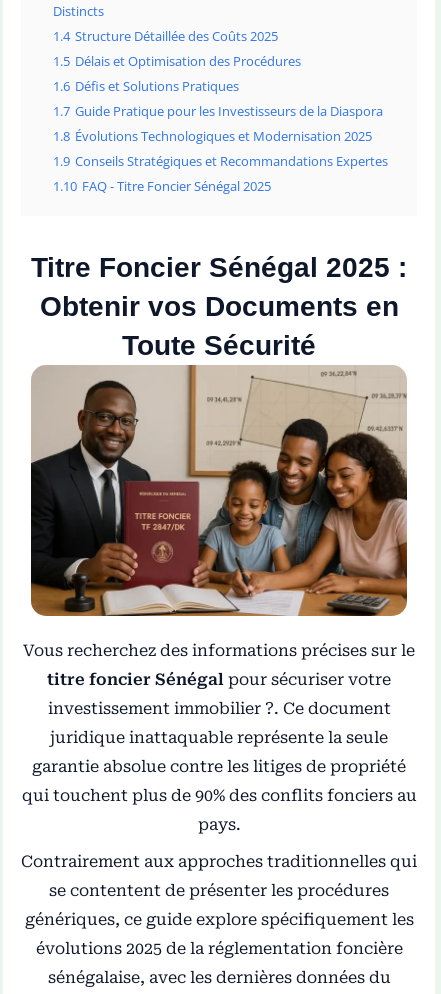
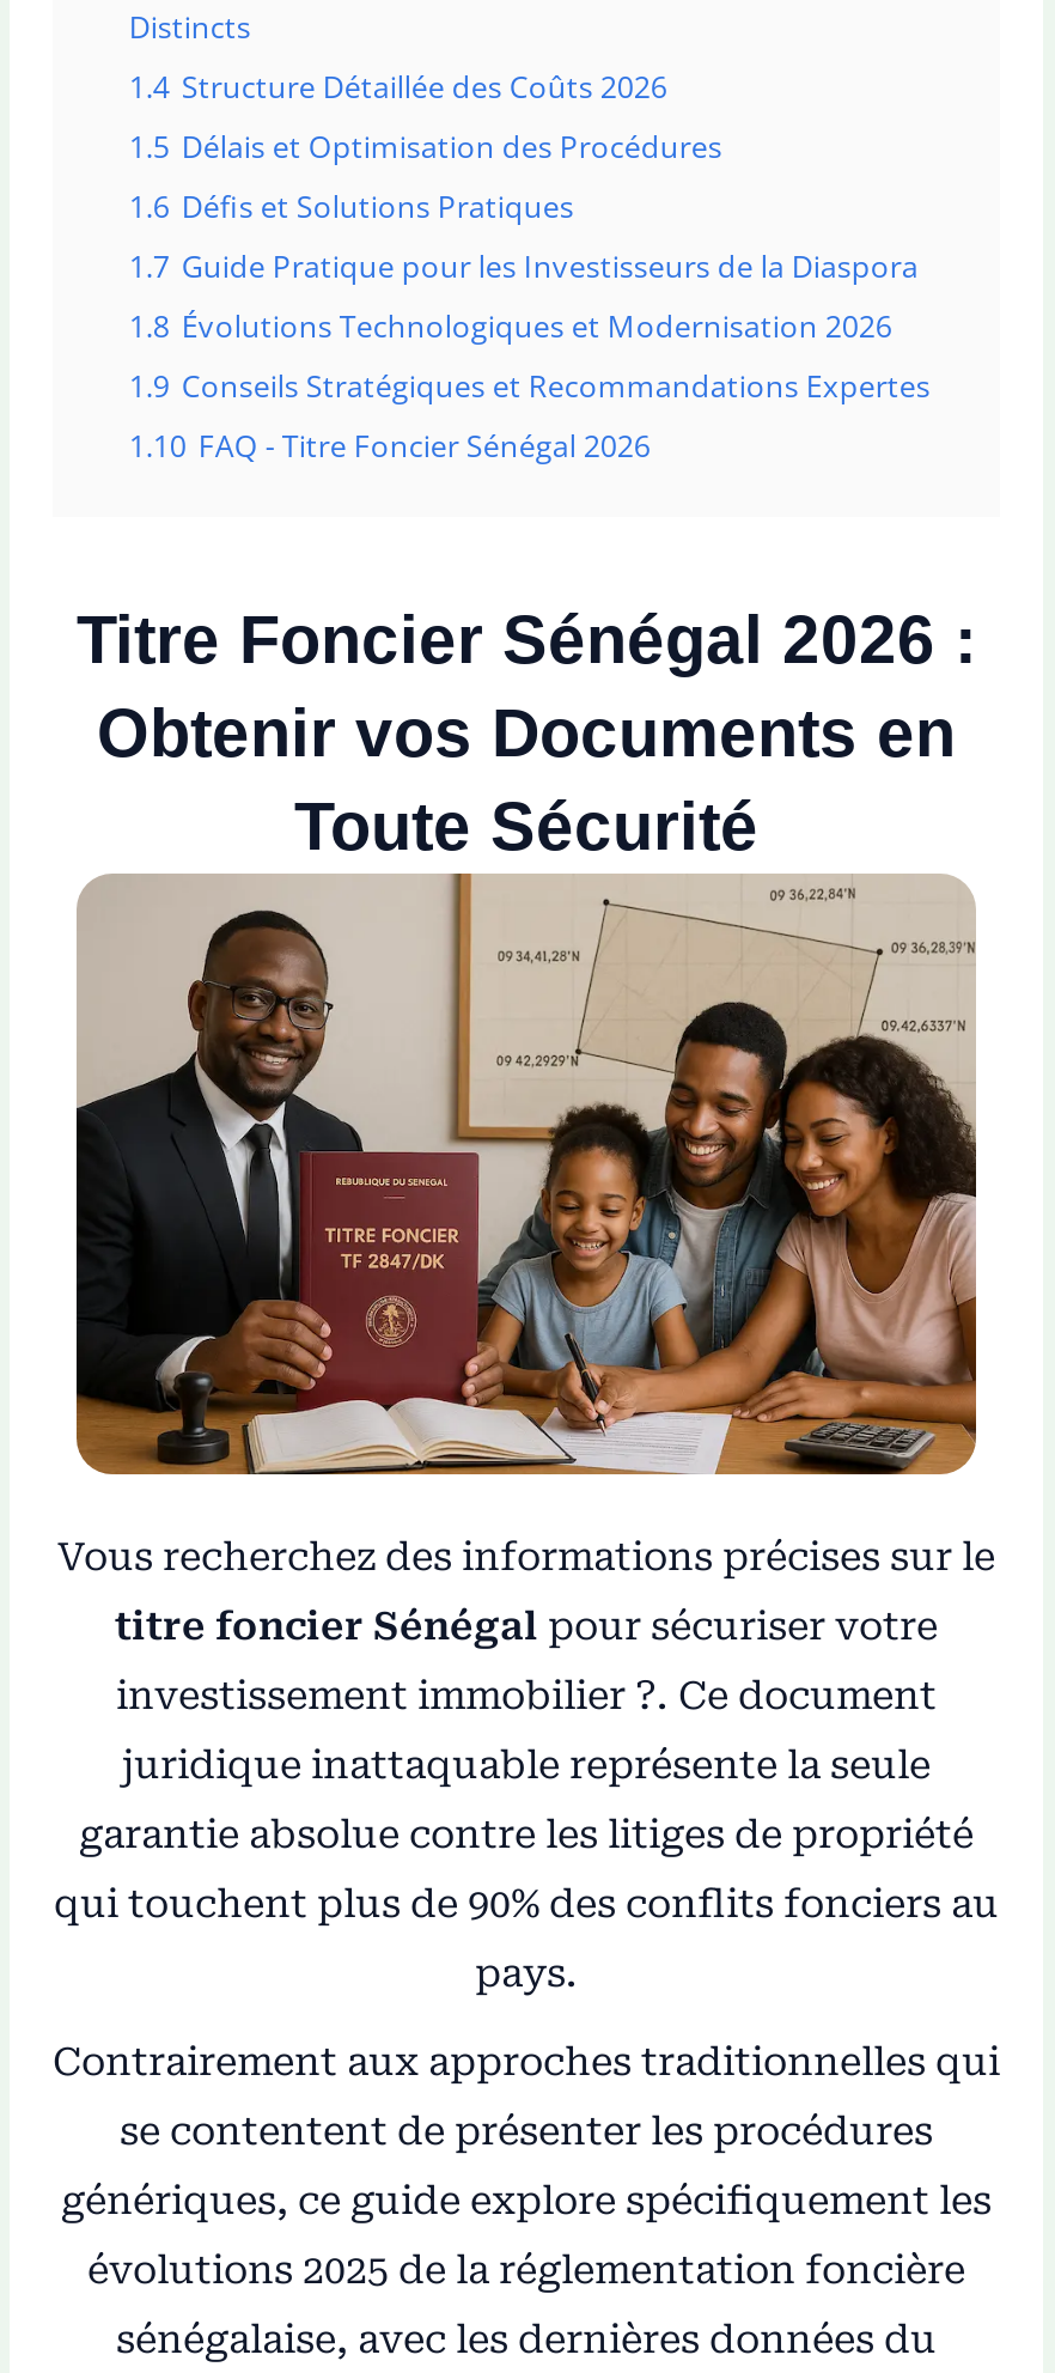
[53,28,278,45] 1.4 Structure Détaillée des Coûts 2025 -> [129,67,667,108] 1.4 Structure Détaillée des Coûts 2026
[53,128,372,145] 1.8 Évolutions Technologiques et Modernisation 2025 -> [129,306,892,347] 1.8 Évolutions Technologiques et Modernisation 2026
[53,178,271,195] 1.10 FAQ - Titre Foncier Sénégal 2025 -> [129,426,650,467] 1.10 FAQ - Titre Foncier Sénégal 2026
[31,252,407,283] Titre Foncier Sénégal 2025 : -> [77,603,976,677] Titre Foncier Sénégal 2026 :

